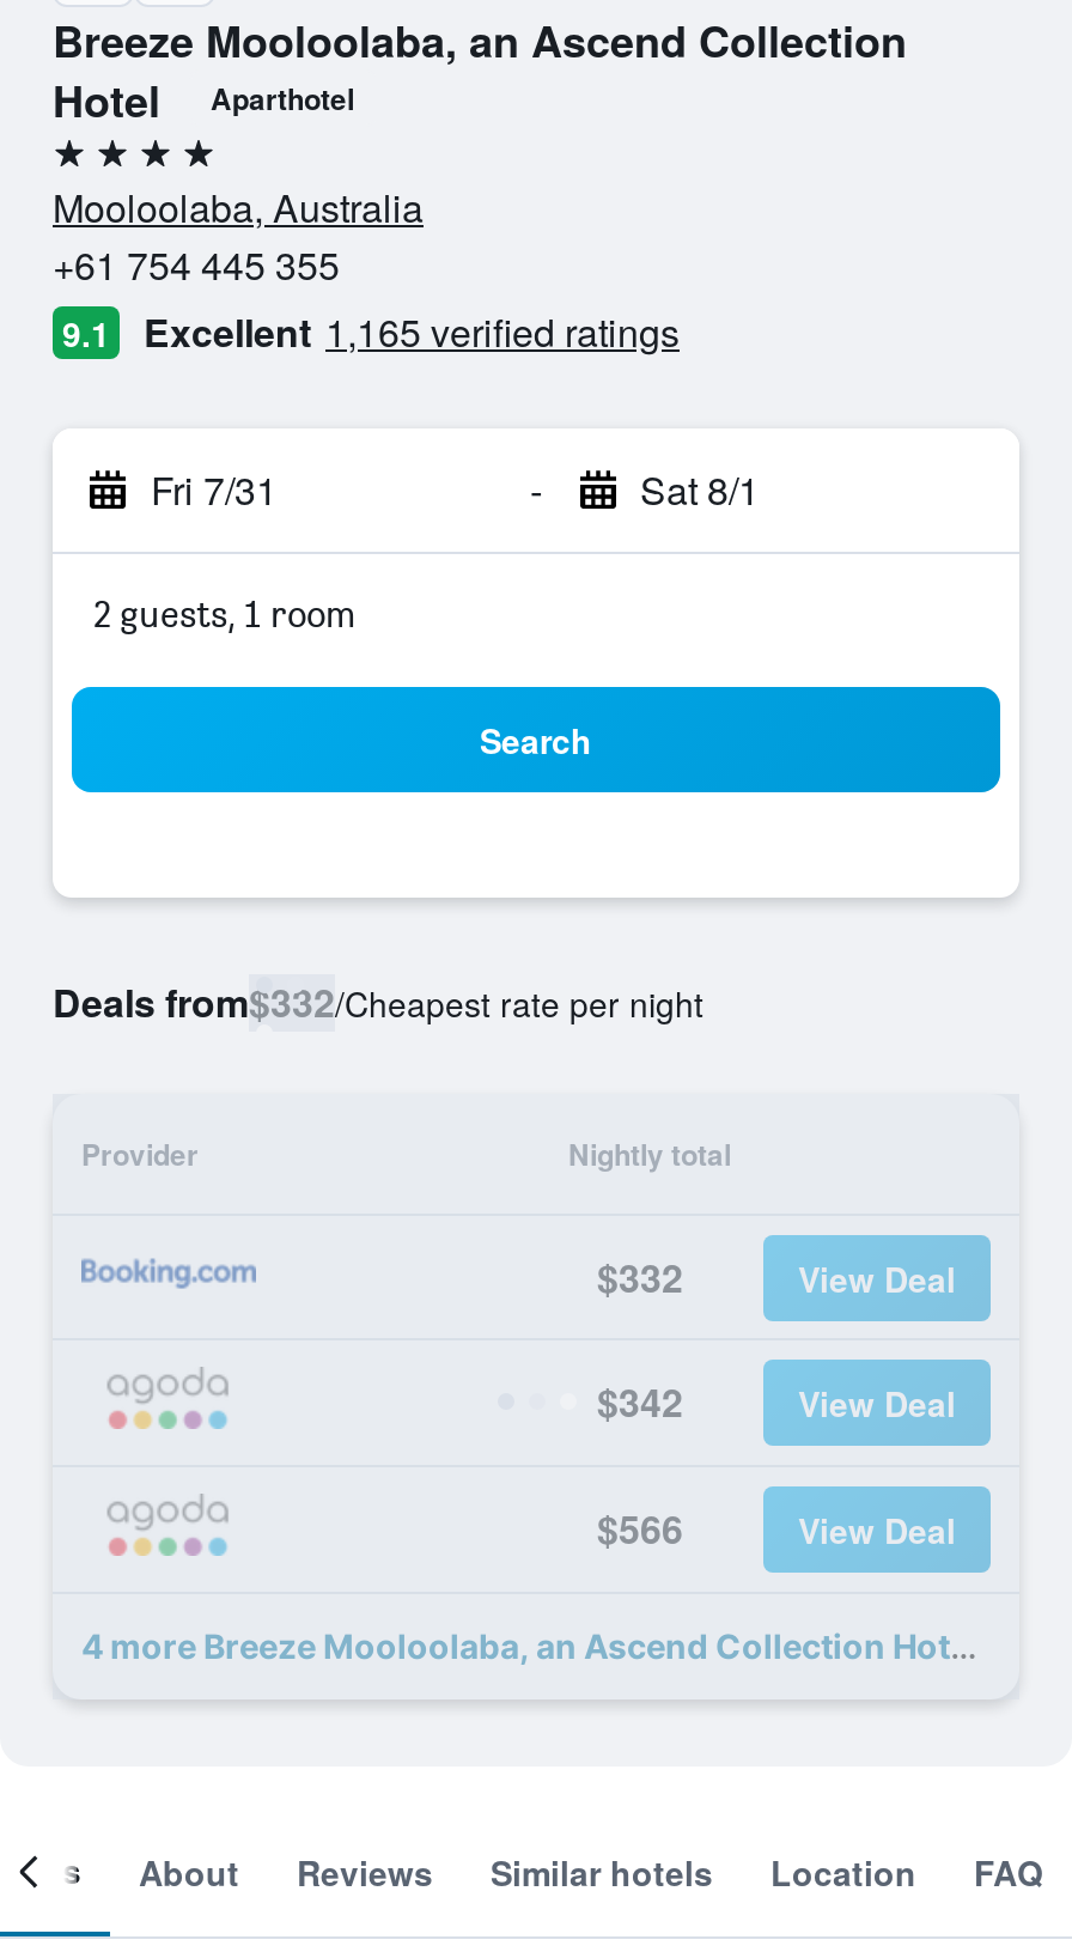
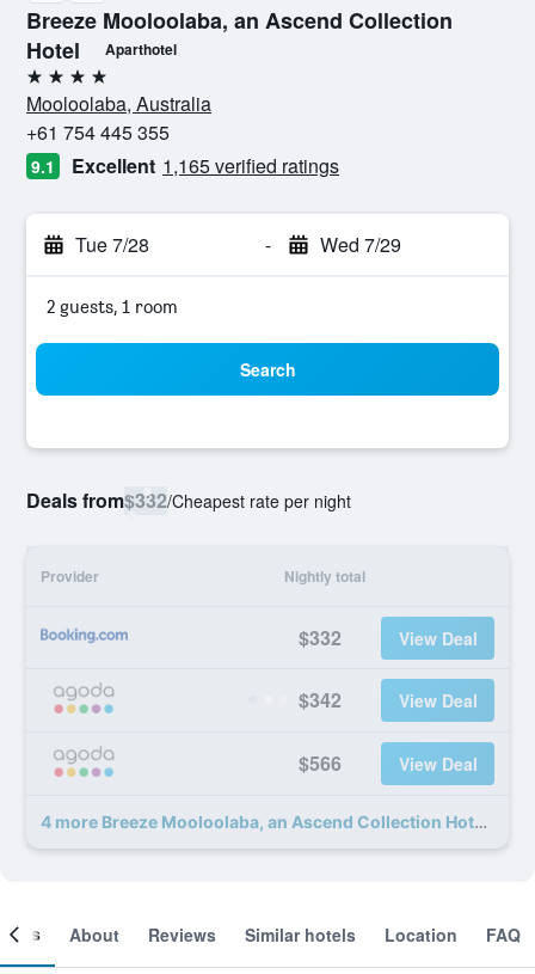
[151,462,278,517] Fri 7/31 -> [75,231,149,258] Tue 7/28
[640,462,760,517] Sat 8/1 -> [319,231,401,258] Wed 7/29

